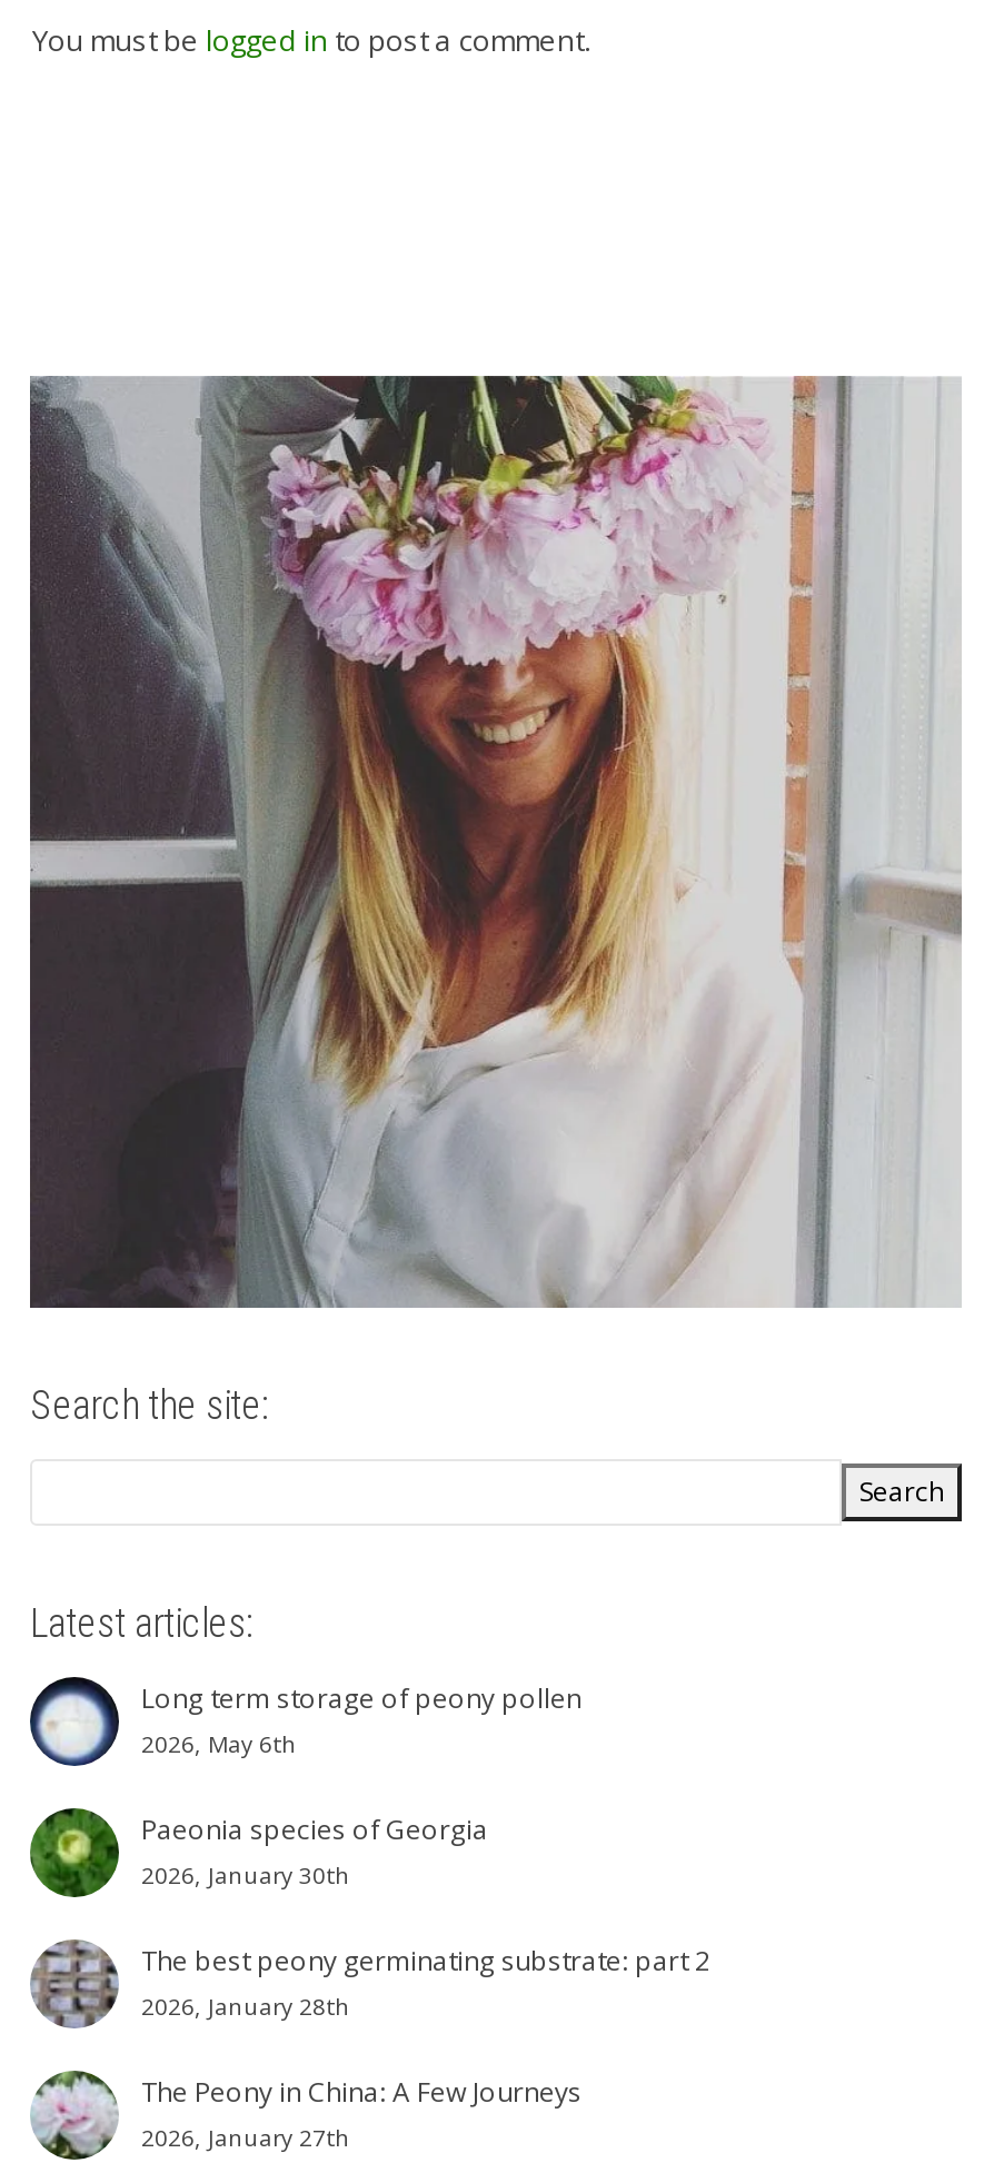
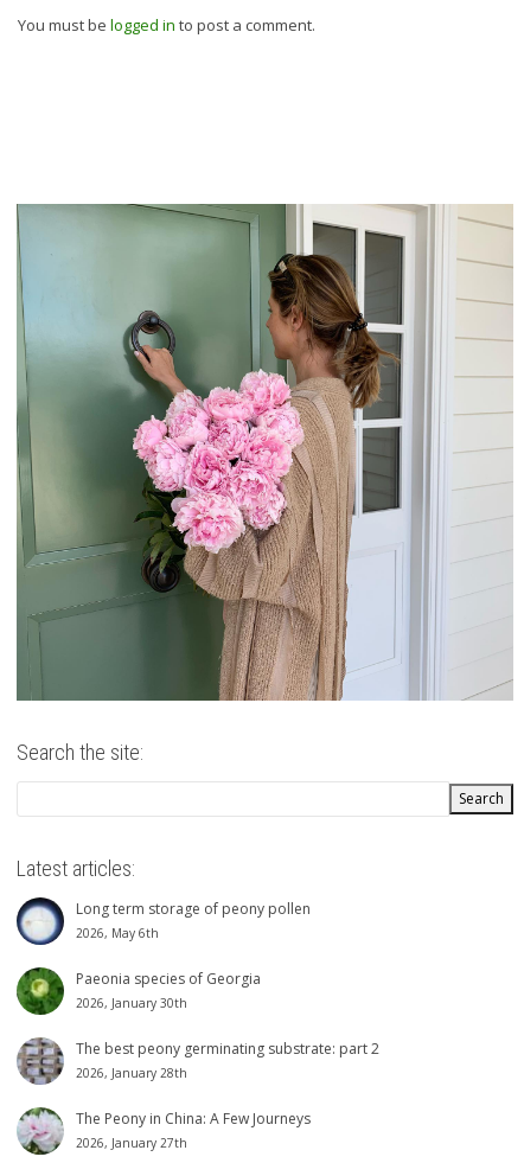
[28,374,962,1308] [image] -> [15,204,512,701] [image]

